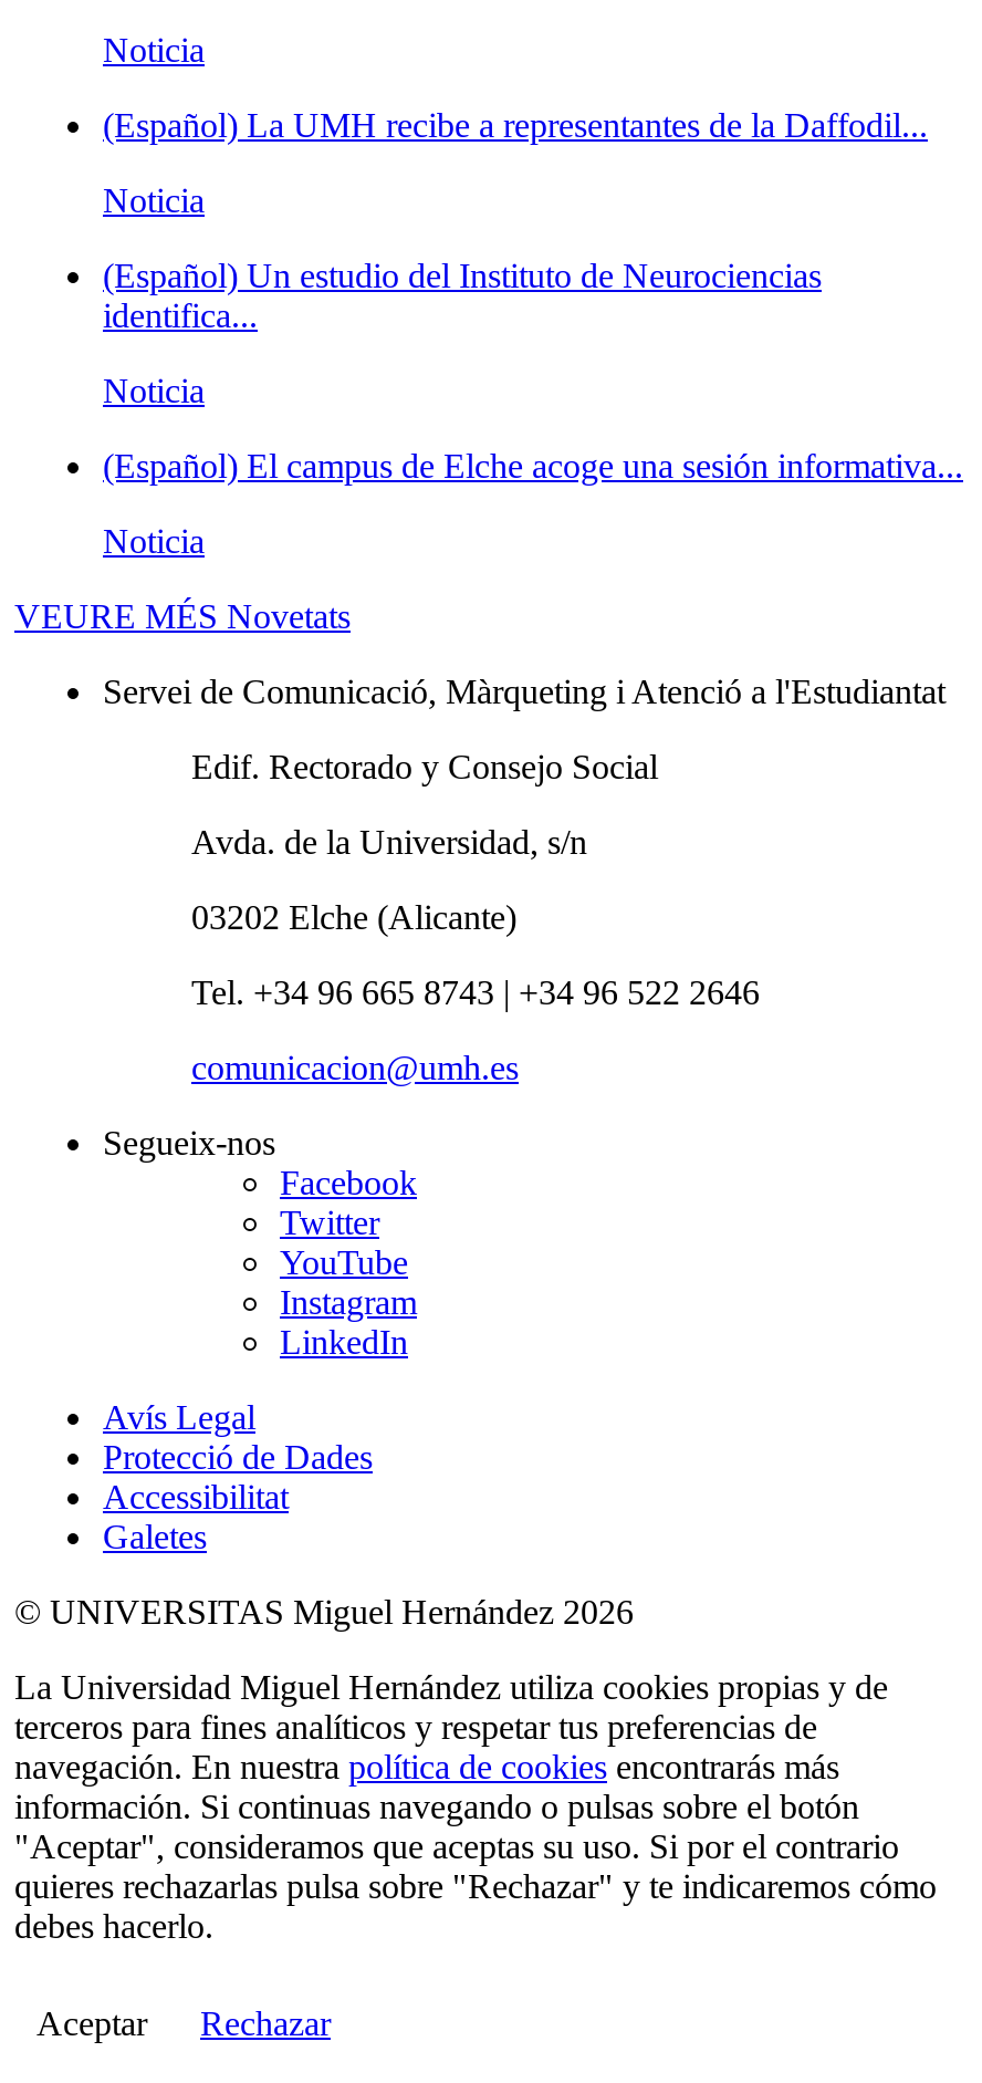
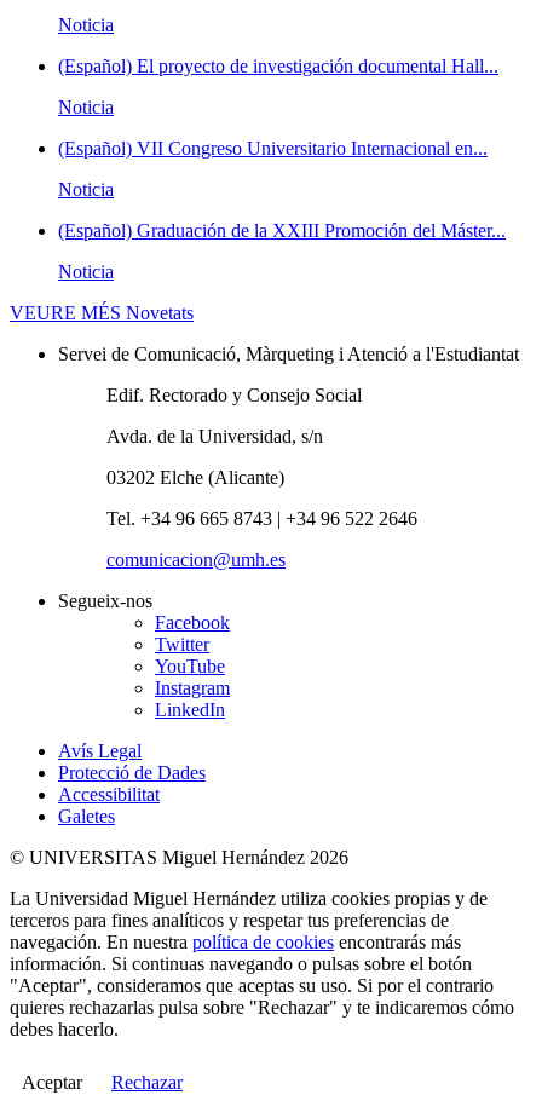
[103,105,928,143] (Español) La UMH recibe a representantes de la Daffodil... -> [58,55,498,76] (Español) El proyecto de investigación documental Hall...
[103,256,822,333] (Español) Un estudio del Instituto de Neurociencias | identifica... -> [58,137,488,158] (Español) VII Congreso Universitario Internacional en...
[103,446,963,484] (Español) El campus de Elche acoge una sesión informativa... -> [58,220,506,240] (Español) Graduación de la XXIII Promoción del Máster...

